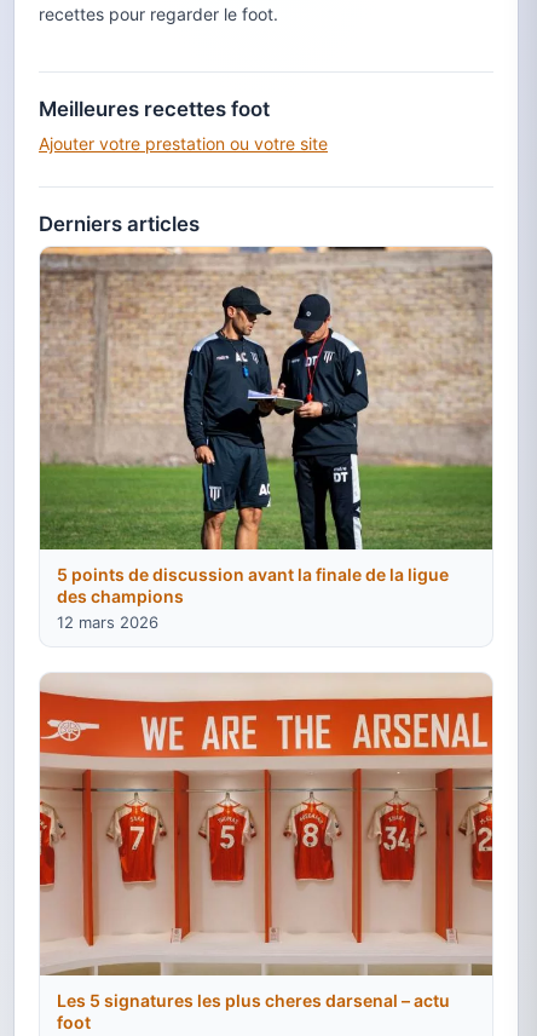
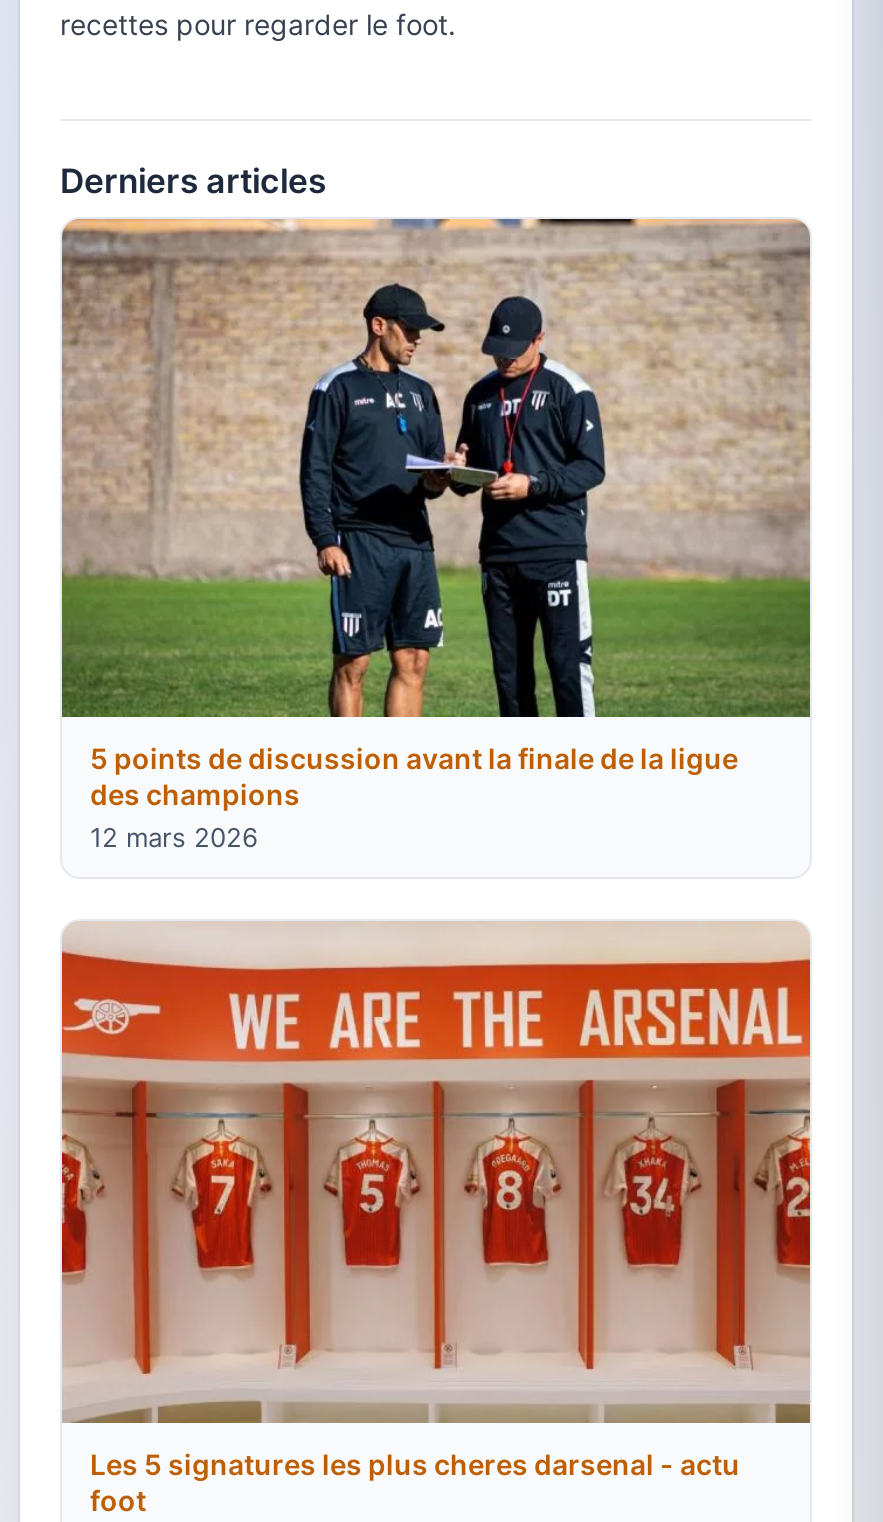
[39,97,328,154] Meilleures recettes foot | Ajouter votre prestation ou votre site -> none
[57,991,450,1011] Les 5 signatures les plus cheres darsenal – actu -> [90,1447,740,1481] Les 5 signatures les plus cheres darsenal - actu

